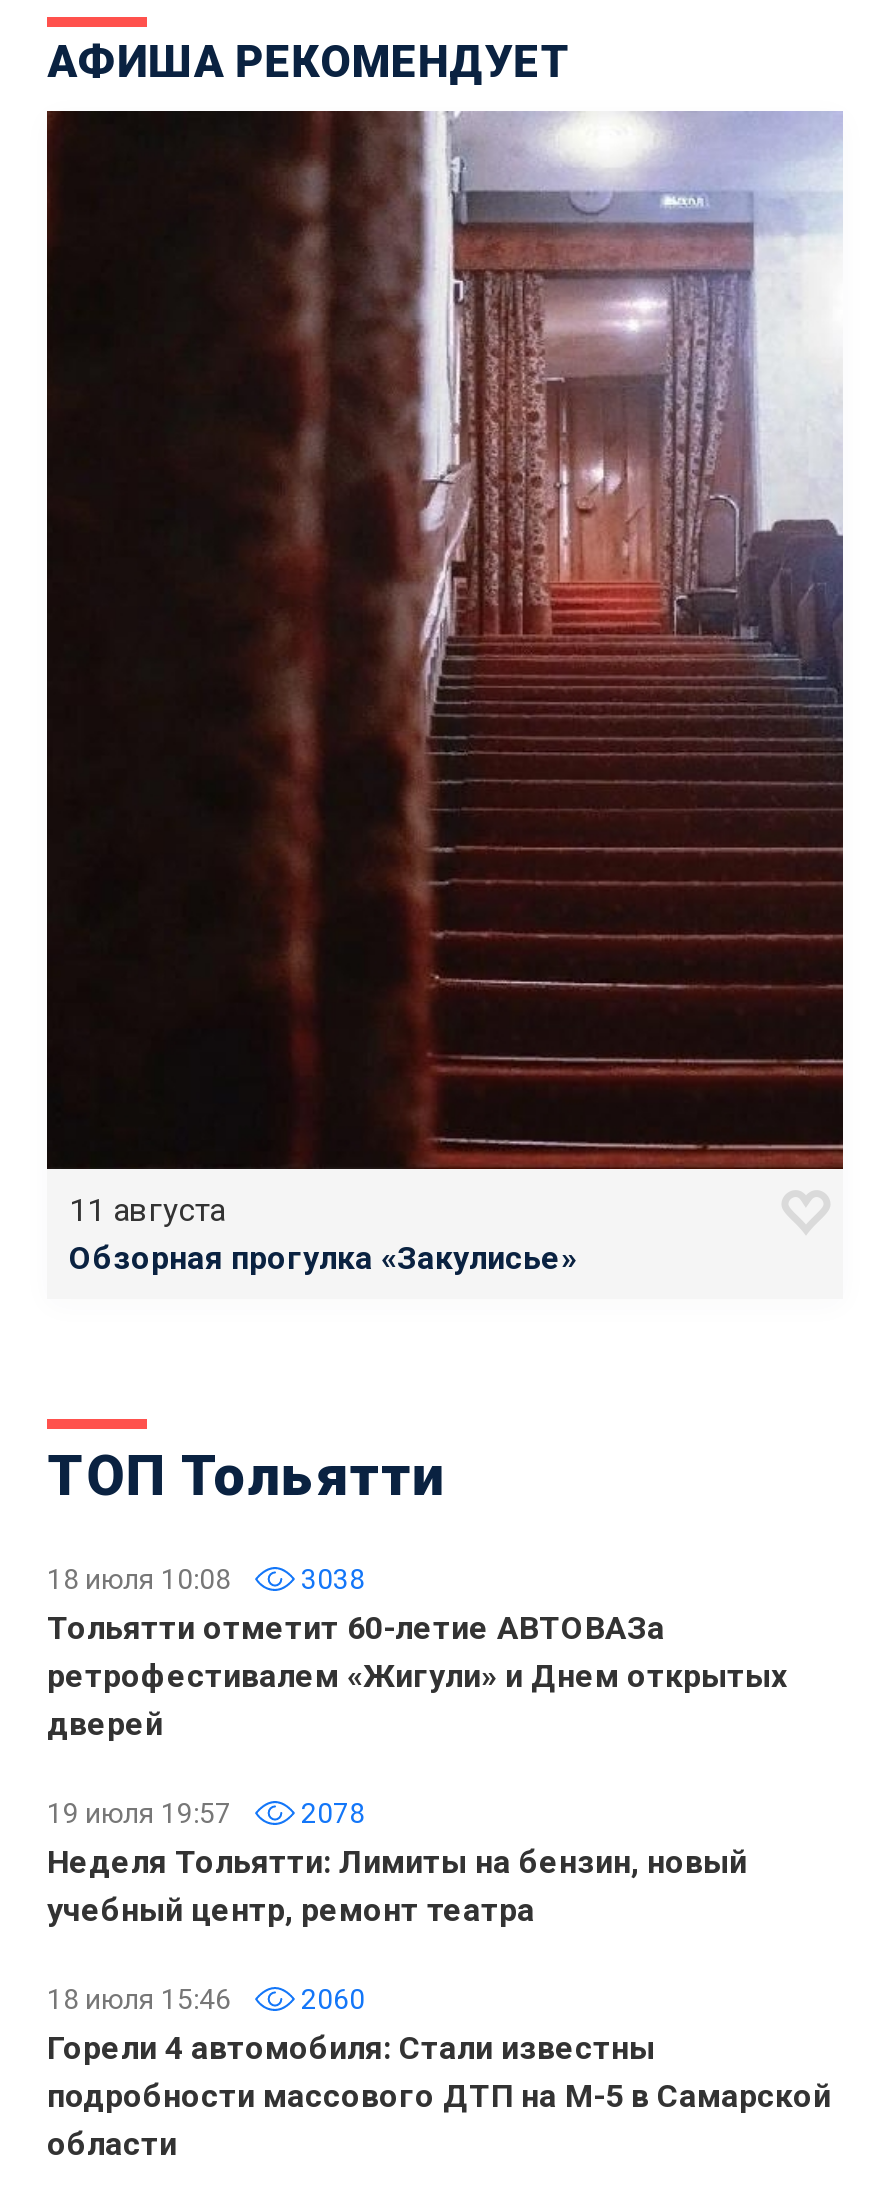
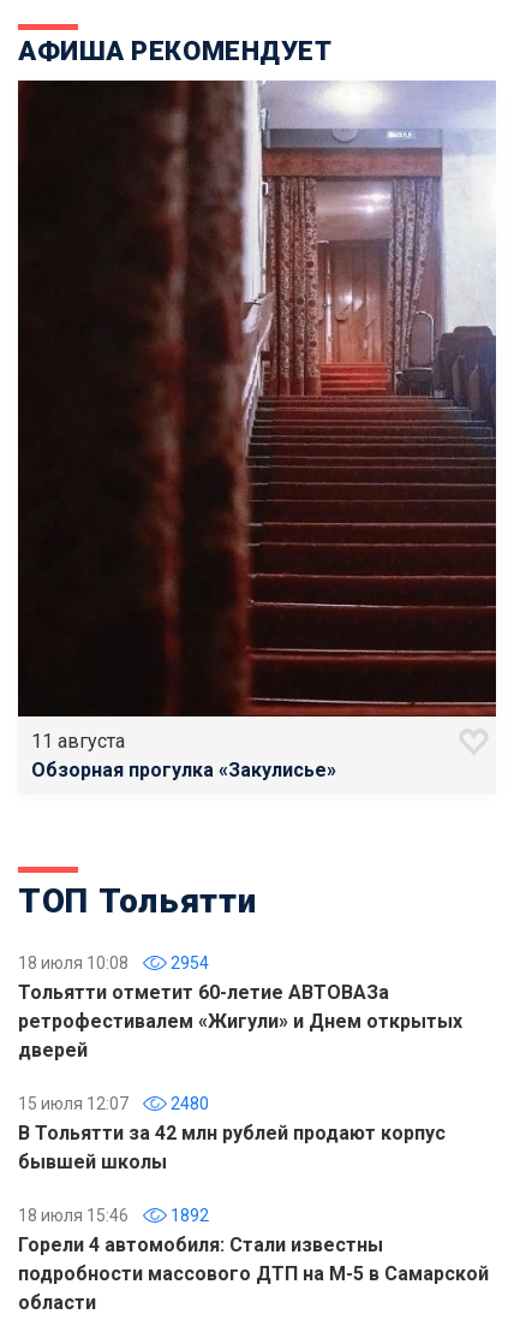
[47,1563,365,1595] 18 июля 10:08 3038 -> [18,953,209,973] 18 июля 10:08 2954
[47,1797,747,1929] 19 июля 19:57 | 2078 | Неделя Тольятти: Лимиты на бензин, новый | учебный центр, ремонт театра -> [18,1094,446,1173] 15 июля 12:07 | 2480 | В Тольятти за 42 млн рублей продают корпус | бывшей школы
[47,1983,365,2015] 18 июля 15:46 2060 -> [18,1206,209,1225] 18 июля 15:46 1892

